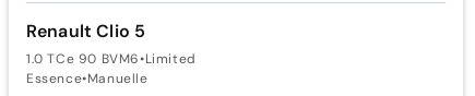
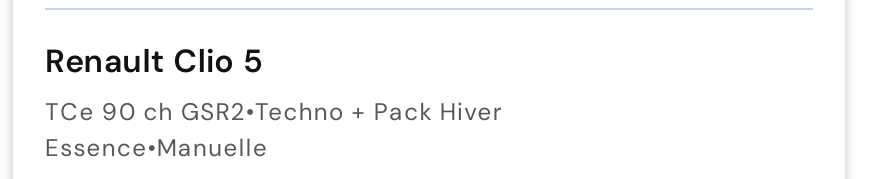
[26,50,196,67] 1.0 TCe 90 BVM6•Limited -> [45,96,502,128] TCe 90 ch GSR2•Techno + Pack Hiver

